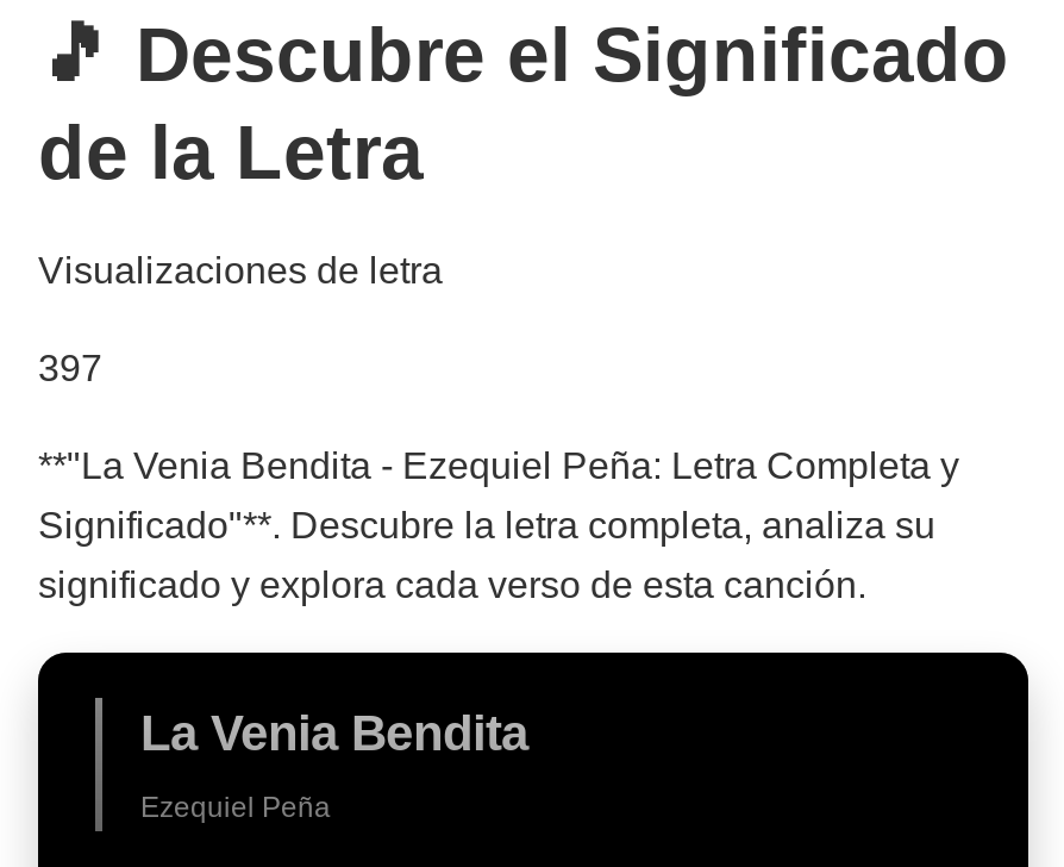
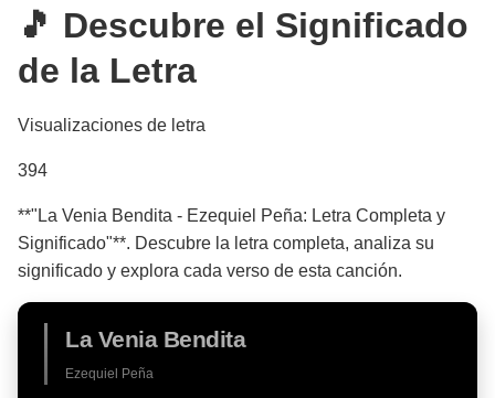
[38,348,102,388] 397 -> [18,161,48,180] 394

